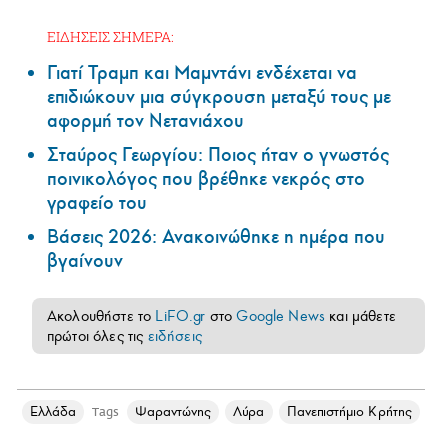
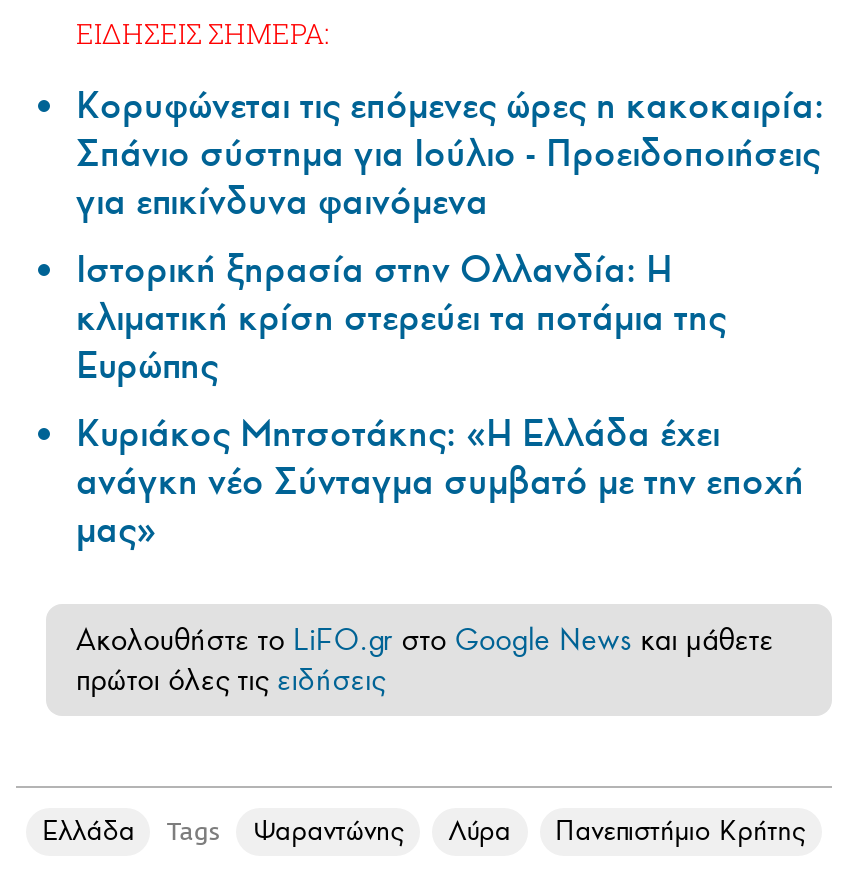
[47,61,391,273] Γιατί Τραμπ και Μαμντάνι ενδέχεται να | επιδιώκουν μια σύγκρουση μεταξύ τους με | αφορμή τον Νετανιάχου | Σταύρος Γεωργίου: Ποιος ήταν ο γνωστός | ποινικολόγος που βρέθηκε νεκρός στο | γραφείο του | Βάσεις 2026: Ανακοινώθηκε η ημέρα που | βγαίνουν -> [76,82,824,554] Κορυφώνεται τις επόμενες ώρες η κακοκαιρία: | Σπάνιο σύστημα για Ιούλιο - Προειδοποιήσεις | για επικίνδυνα φαινόμενα | Ιστορική ξηρασία στην Ολλανδία: Η | κλιματική κρίση στερεύει τα ποτάμια της | Ευρώπης | Κυριάκος Μητσοτάκης: «Η Ελλάδα έχει | ανάγκη νέο Σύνταγμα συμβατό με την εποχή | μας»

